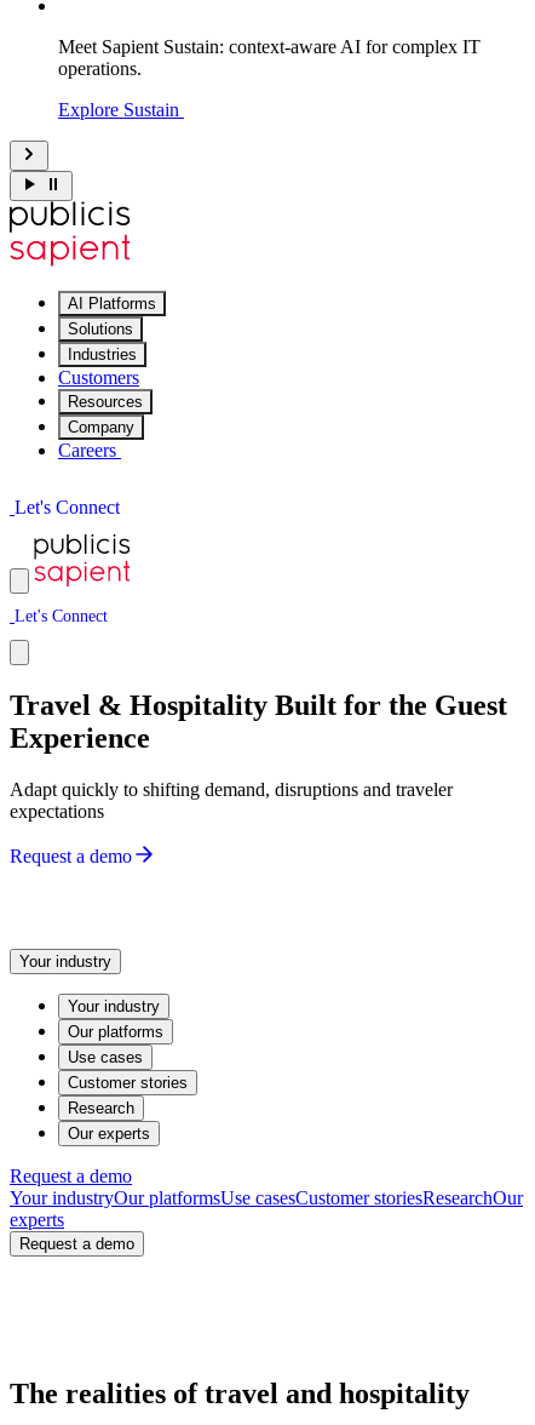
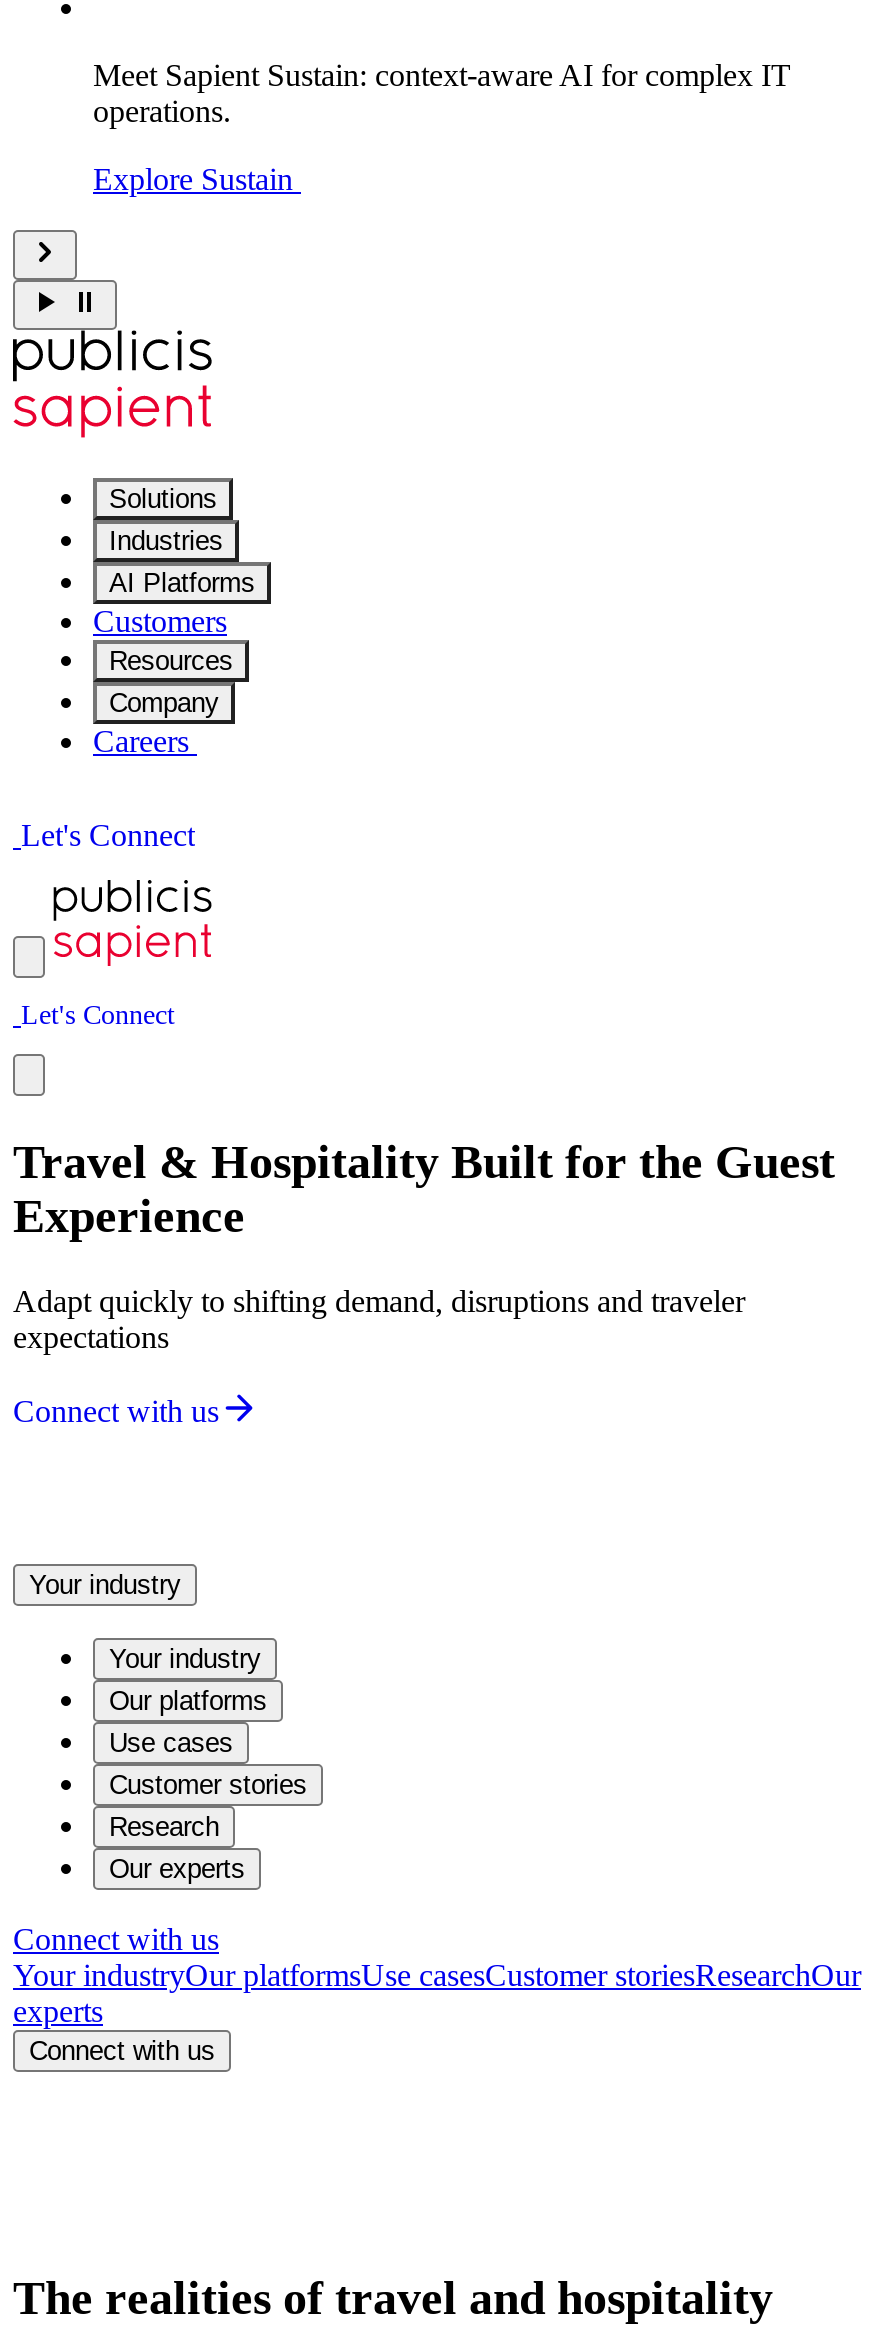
moved [68,294,156,313] -> [109,568,255,598]: AI Platforms
moved [68,320,137,364] -> [109,484,223,556]: Solutions | Industries
[10,846,132,866] Reques t a demo -> [13,1394,219,1428] Connec t with us
[10,1165,132,1186] Request a demo -> [13,1922,219,1956] Connect with us
[19,1235,134,1253] Request a demo -> [29,2036,215,2066] Connect with us

